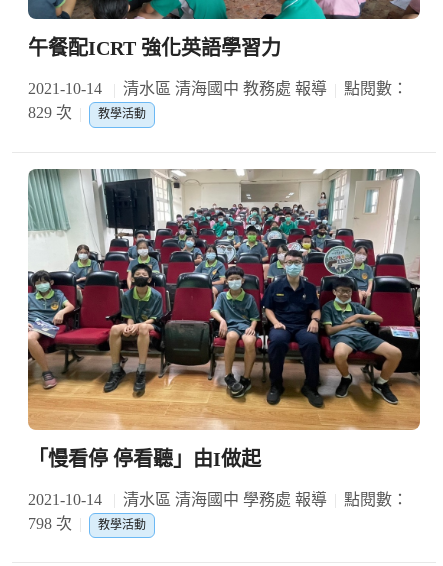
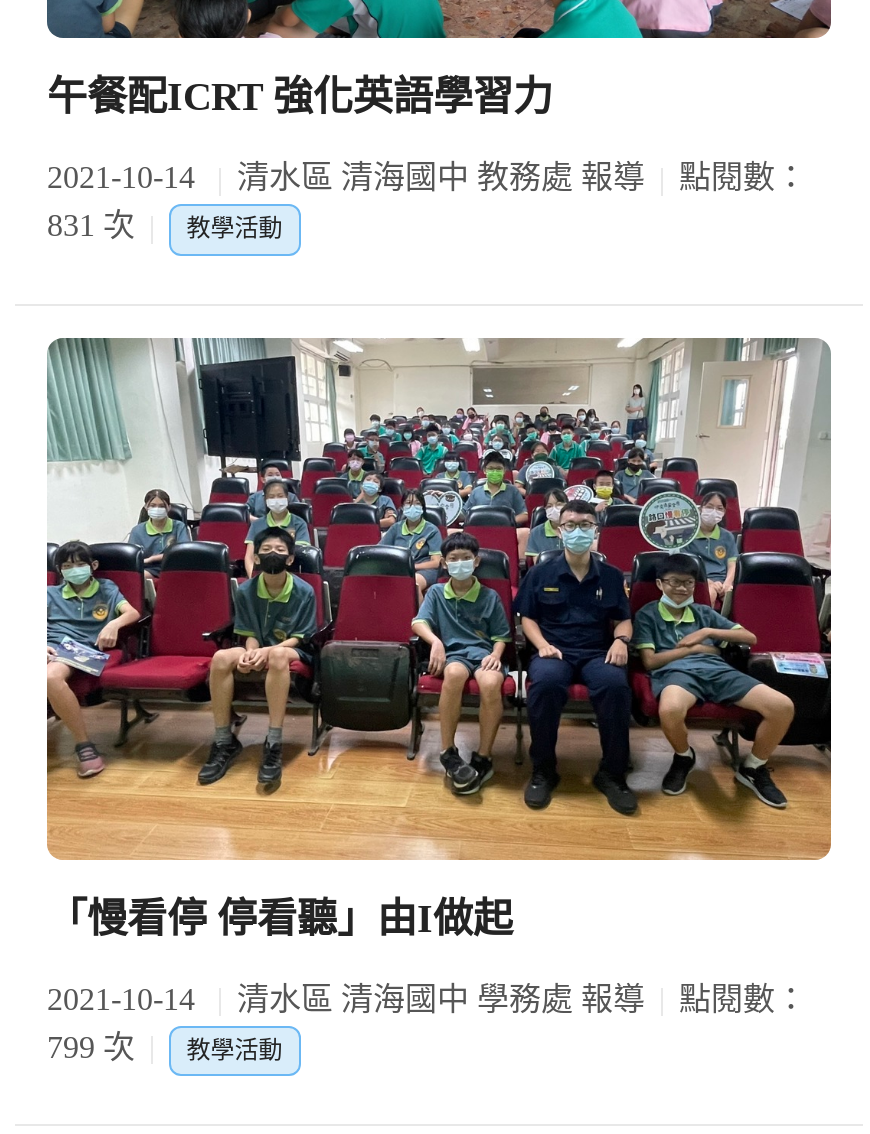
[28,104,146,121] 829 次 教學活動 -> [47,209,283,243] 831 次 教學活動
[28,515,146,532] 798 次 教學活動 -> [47,1030,283,1064] 799 次 教學活動

